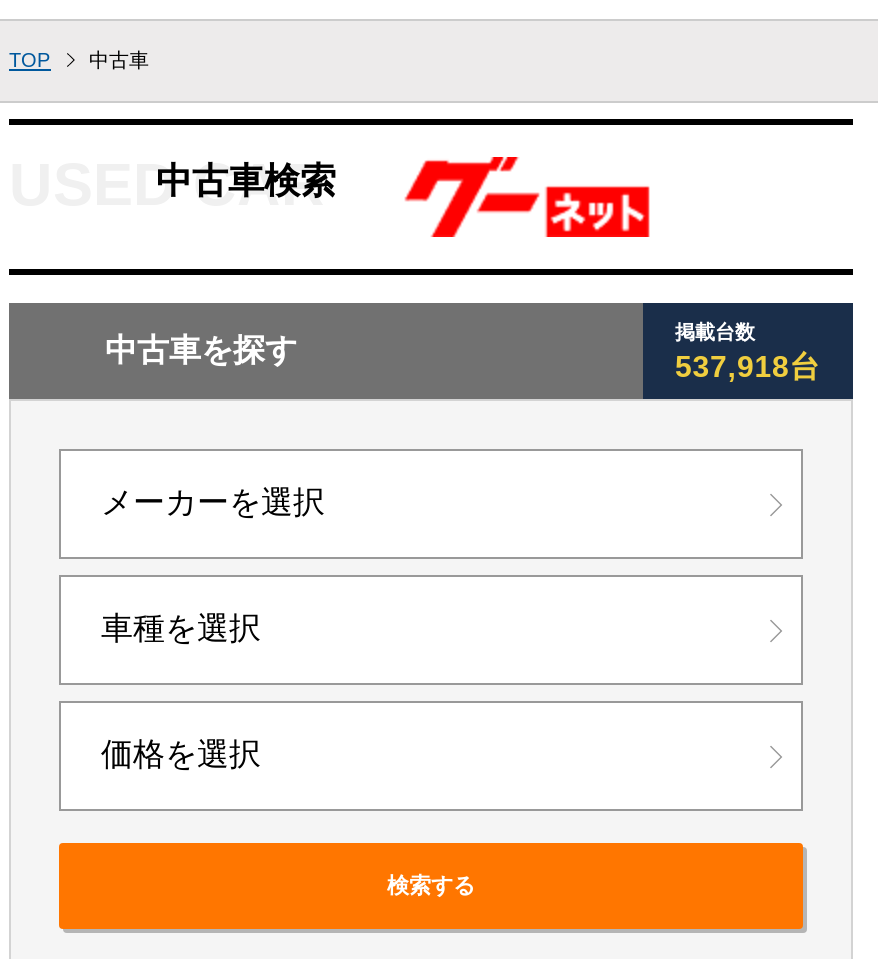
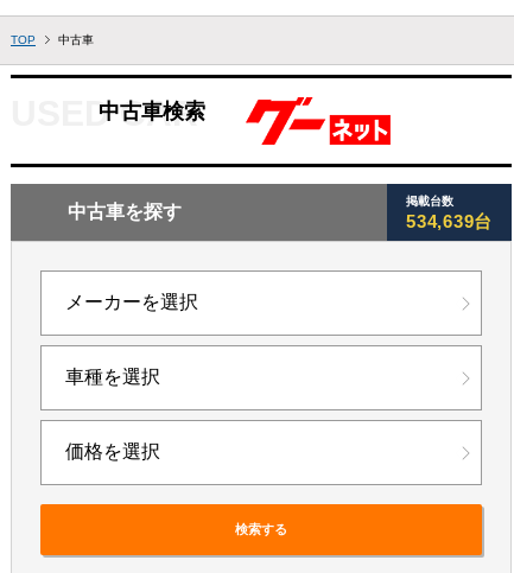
[675,349,821,383] 537,918台 -> [406,211,493,231] 534,639台

